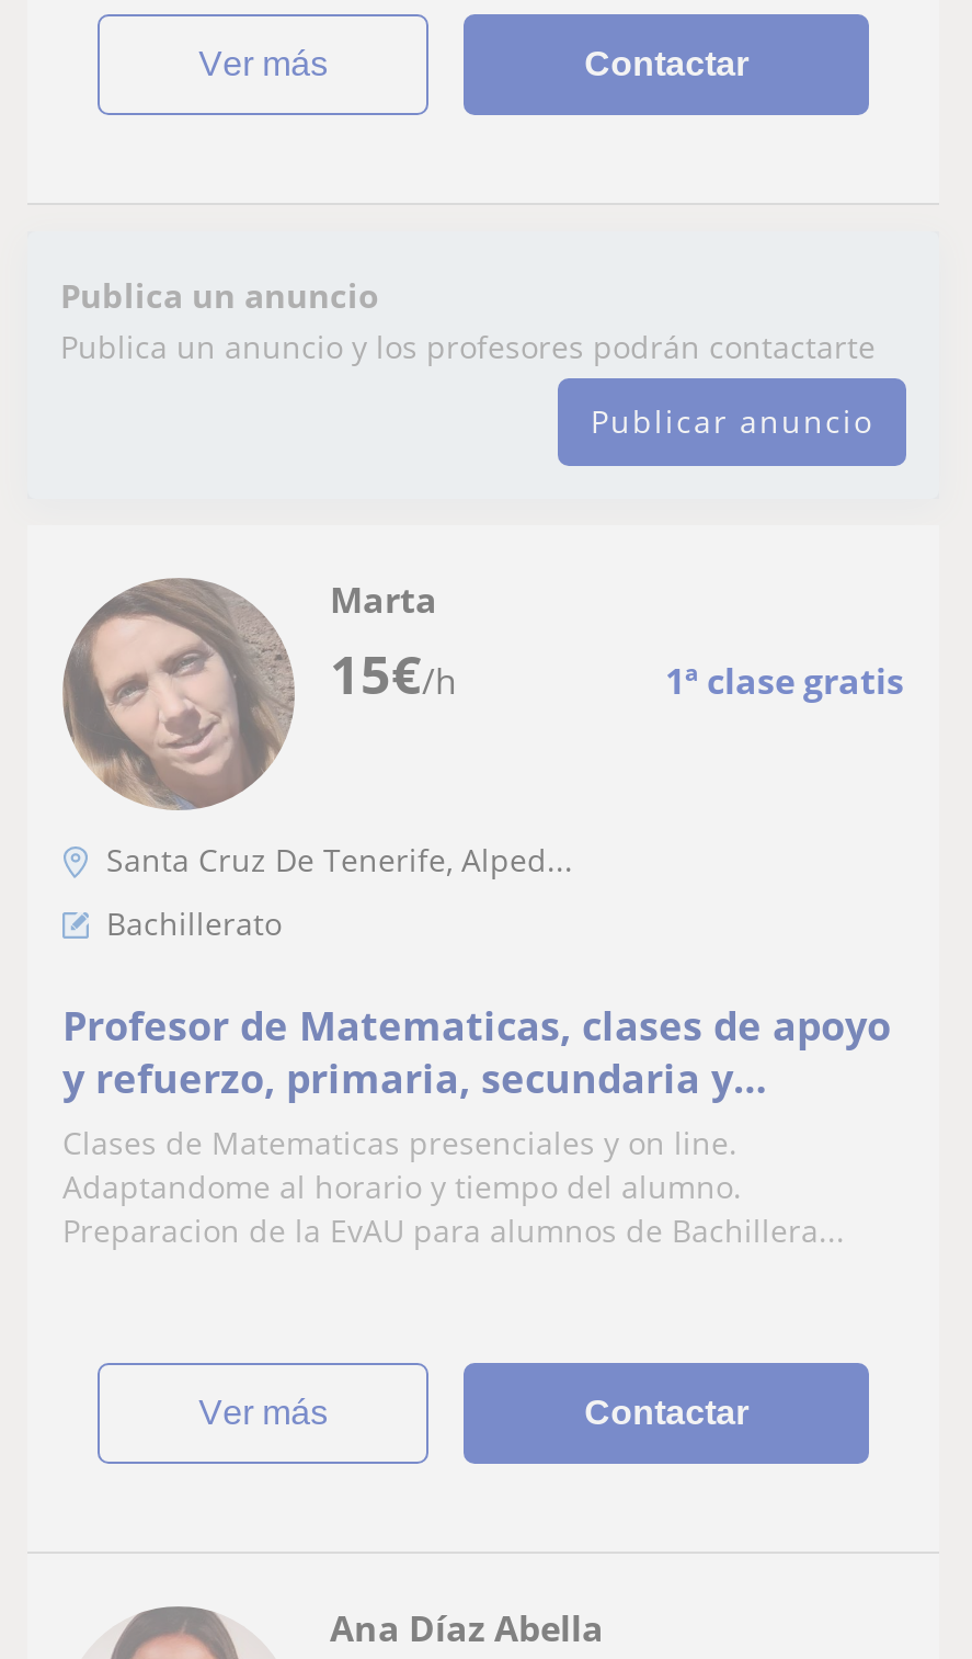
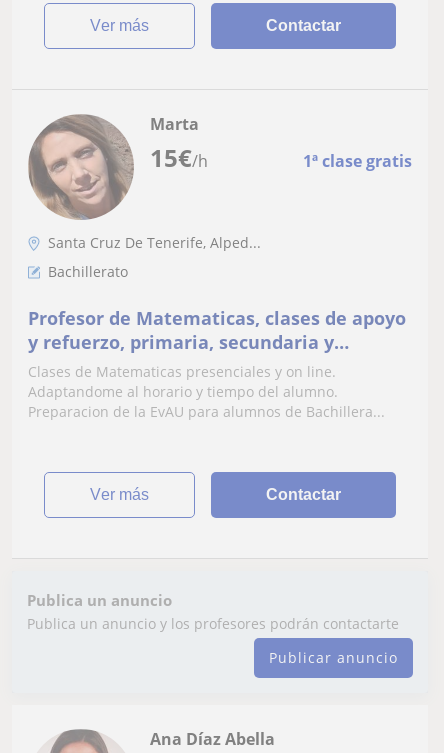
moved [60,272,876,441] -> [27,589,399,666]: Publica un anuncio | Publica un anuncio y los profesores podrán contactarte | Publicar anuncio
moved [60,575,904,1430] -> [27,112,412,502]: [image] | 15€/h | 1ª clase gratis | ... | ver más | Contactar

